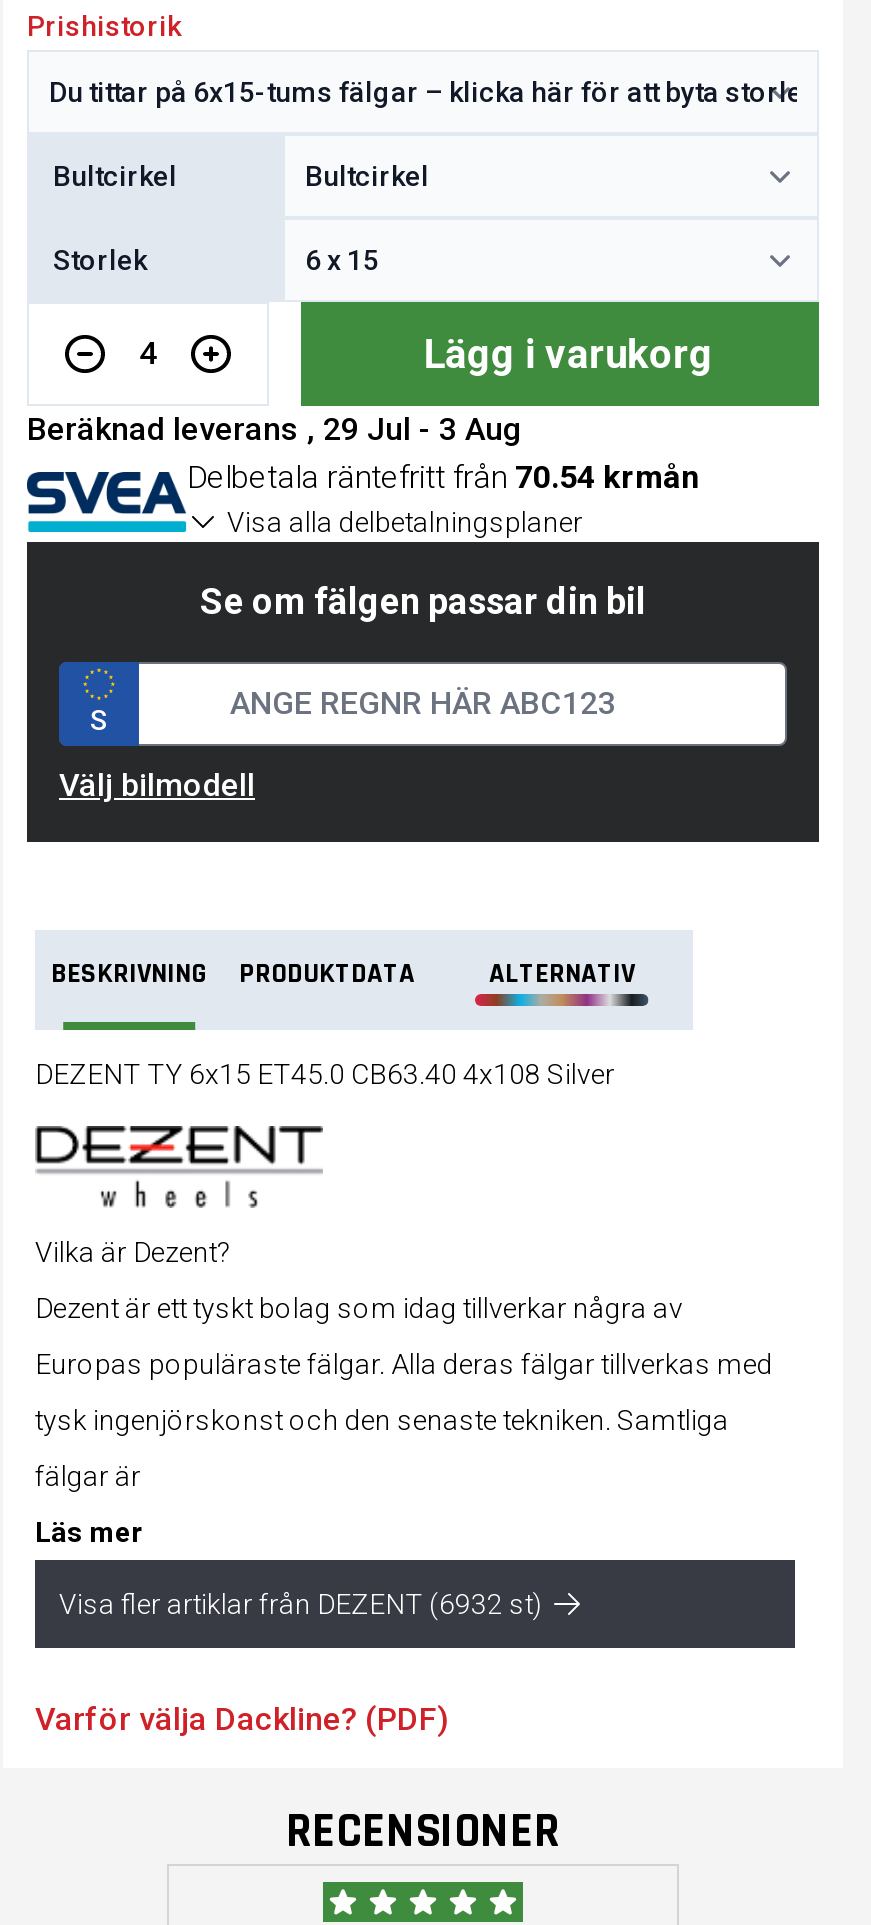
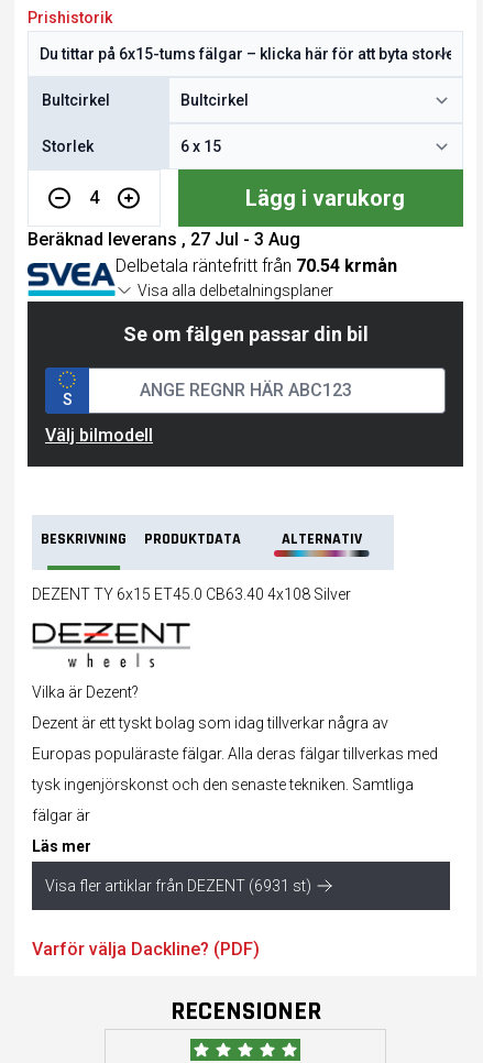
[27,410,523,448] Beräknad leverans , 29 Jul - 3 Aug -> [28,229,300,250] Beräknad leverans , 27 Jul - 3 Aug
[59,1589,543,1621] Visa fler artiklar från DEZENT (6932 st) -> [45,877,311,895] Visa fler artiklar från DEZENT (6931 st)

